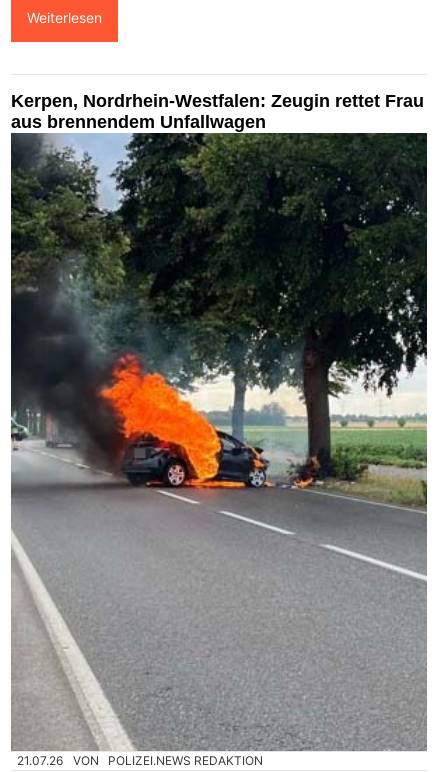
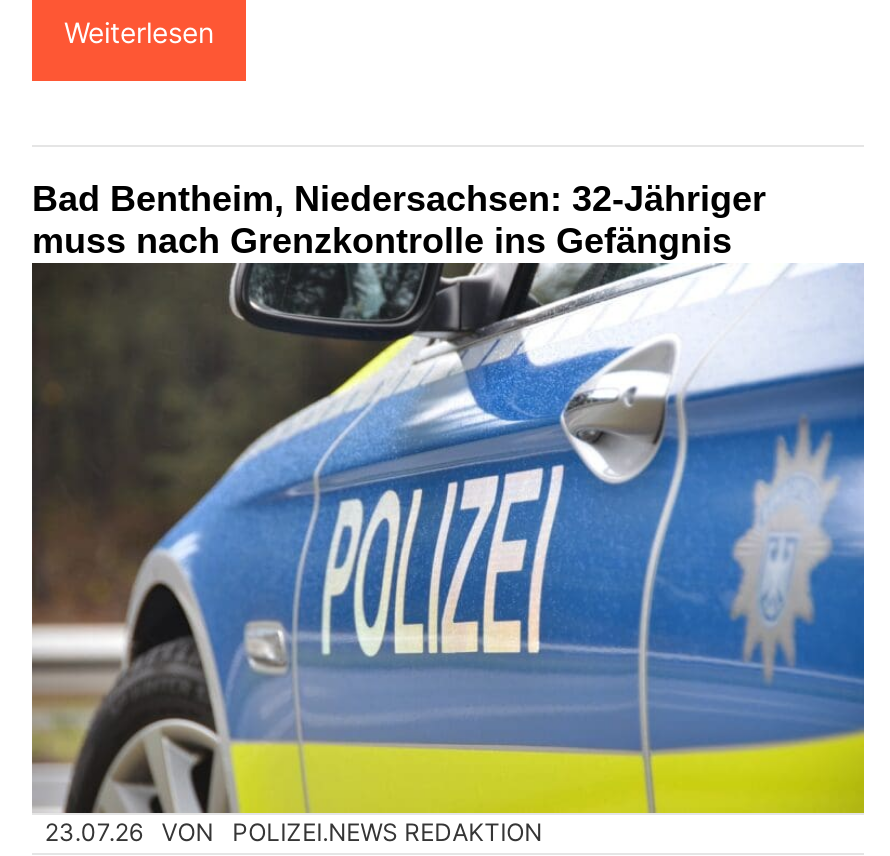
[11,91,424,132] Kerpen, Nordrhein-Westfalen: Zeugin rettet Frau | aus brennendem Unfallwagen -> [32,179,766,261] Bad Bentheim, Niedersachsen: 32-Jähriger | muss nach Grenzkontrolle ins Gefängnis
[10,132,428,768] [image] | 21.07.26 VON POLIZEI.NEWS REDAKTION -> [32,262,866,849] [image] | 23.07.26 VON POLIZEI.NEWS REDAKTION

